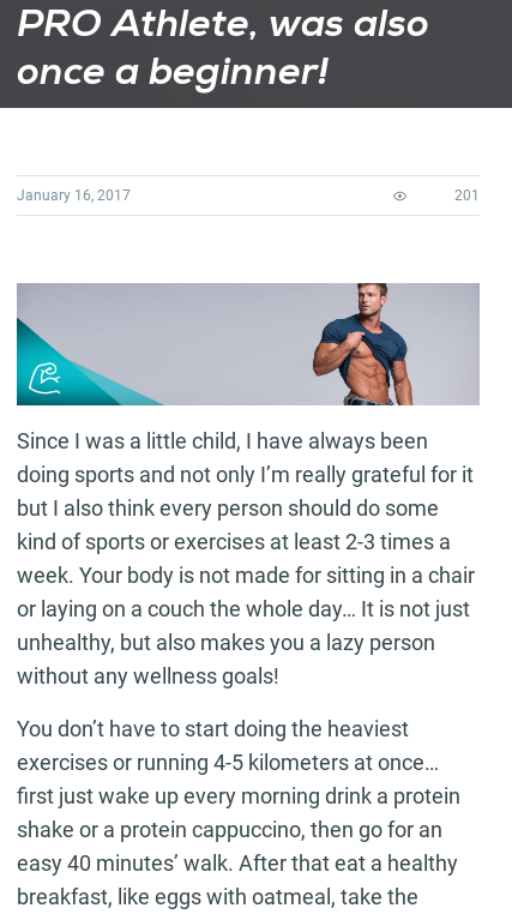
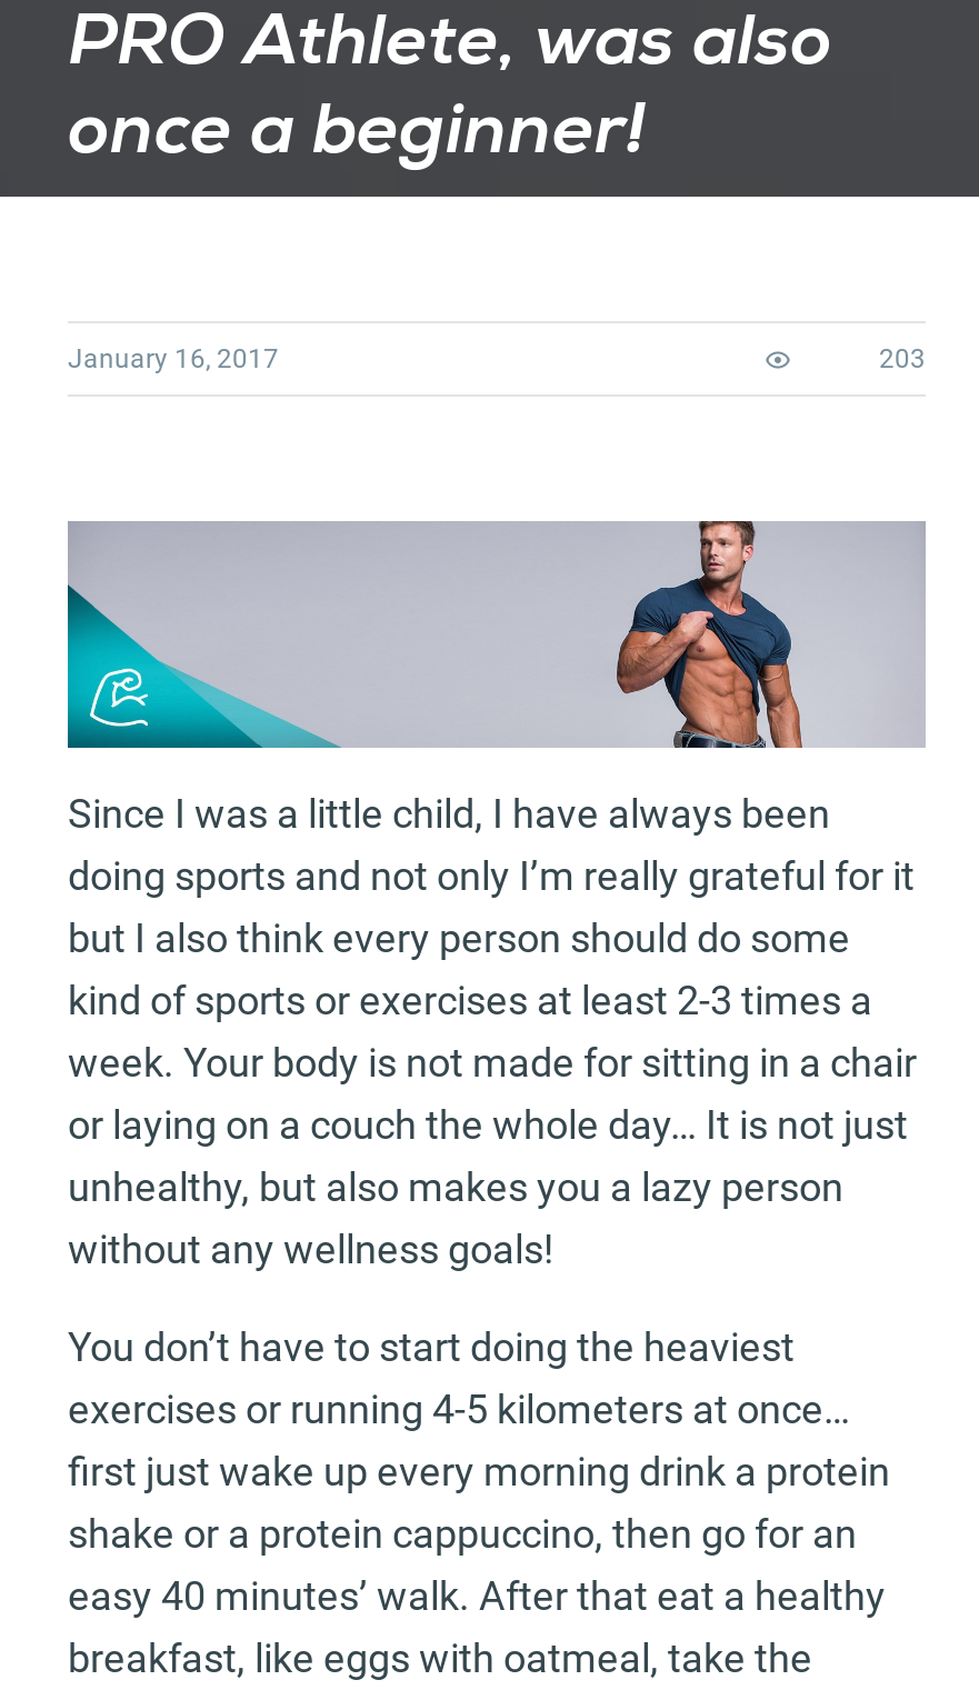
[454,187,480,204] 201 -> [879,343,926,374] 203

